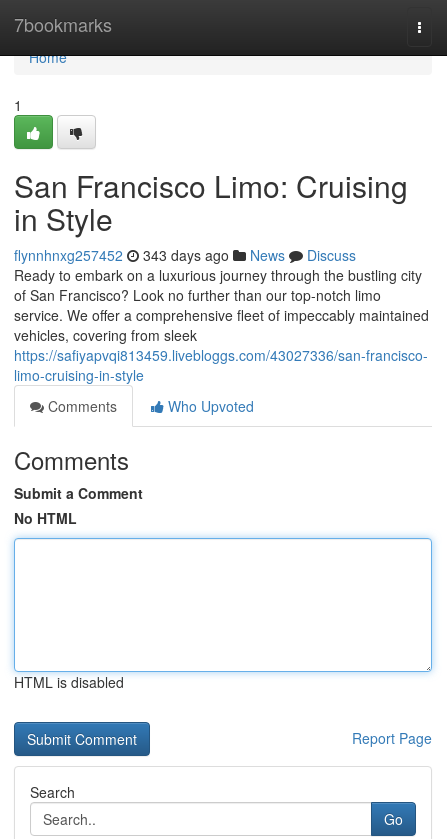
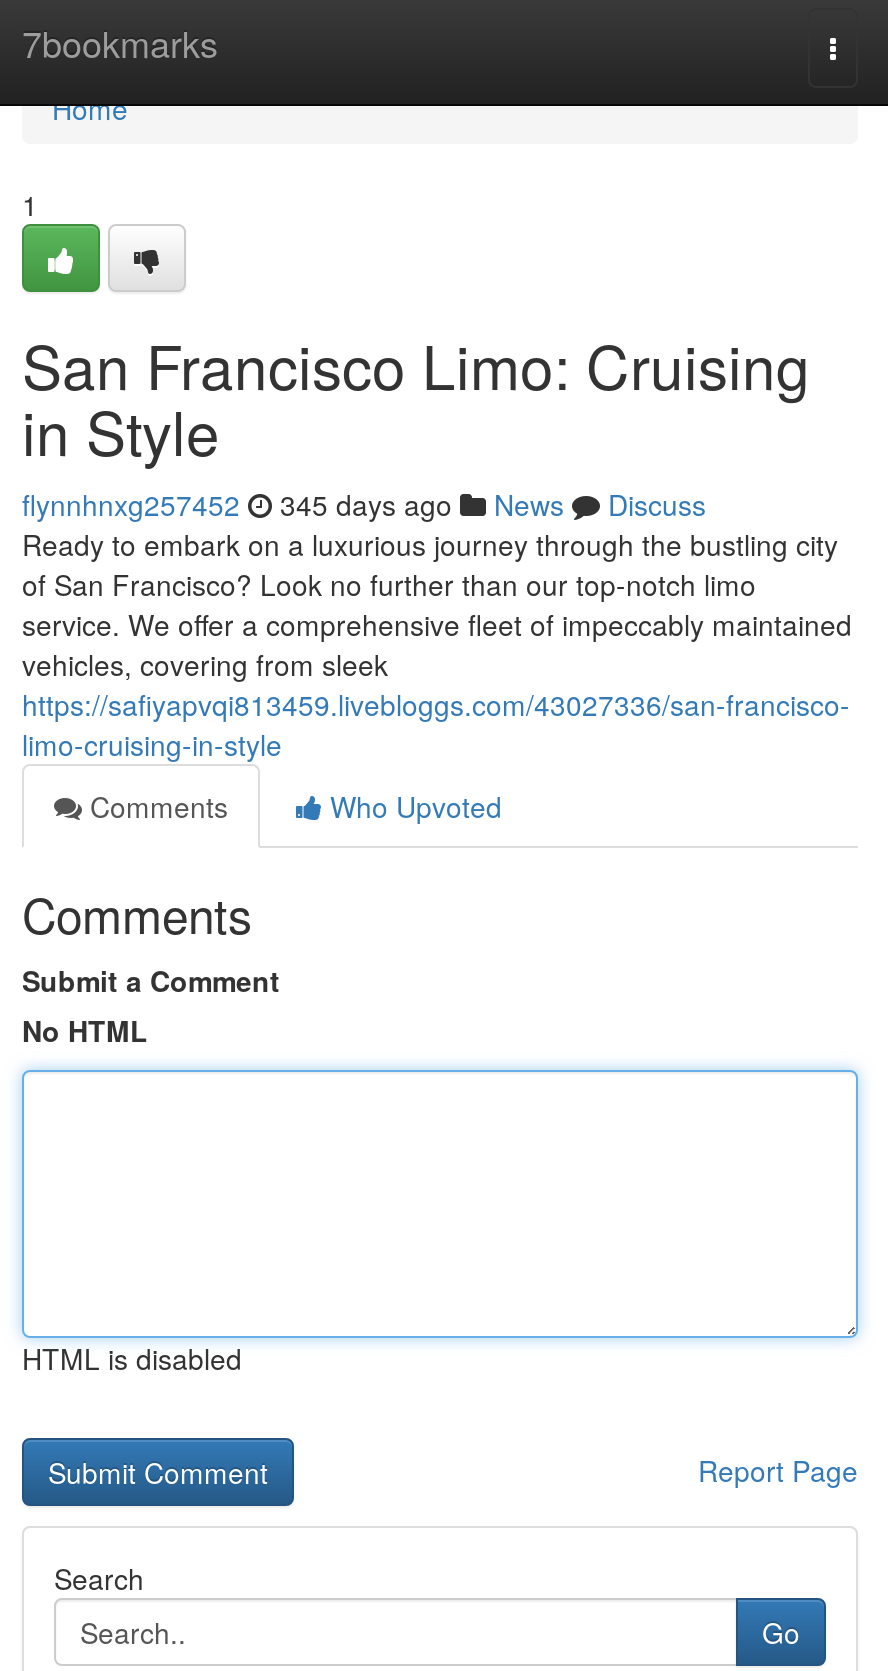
[14,245,356,265] flynnhnxg257452 343 days ago News Discuss -> [22,484,706,524] flynnhnxg257452 345 days ago News Discuss

